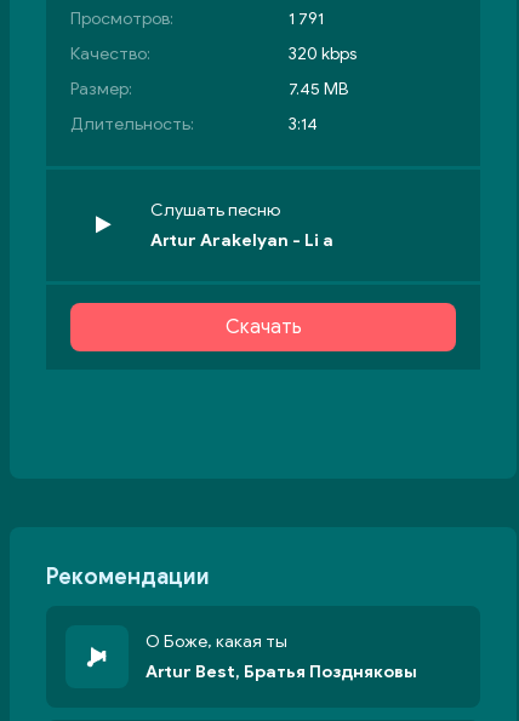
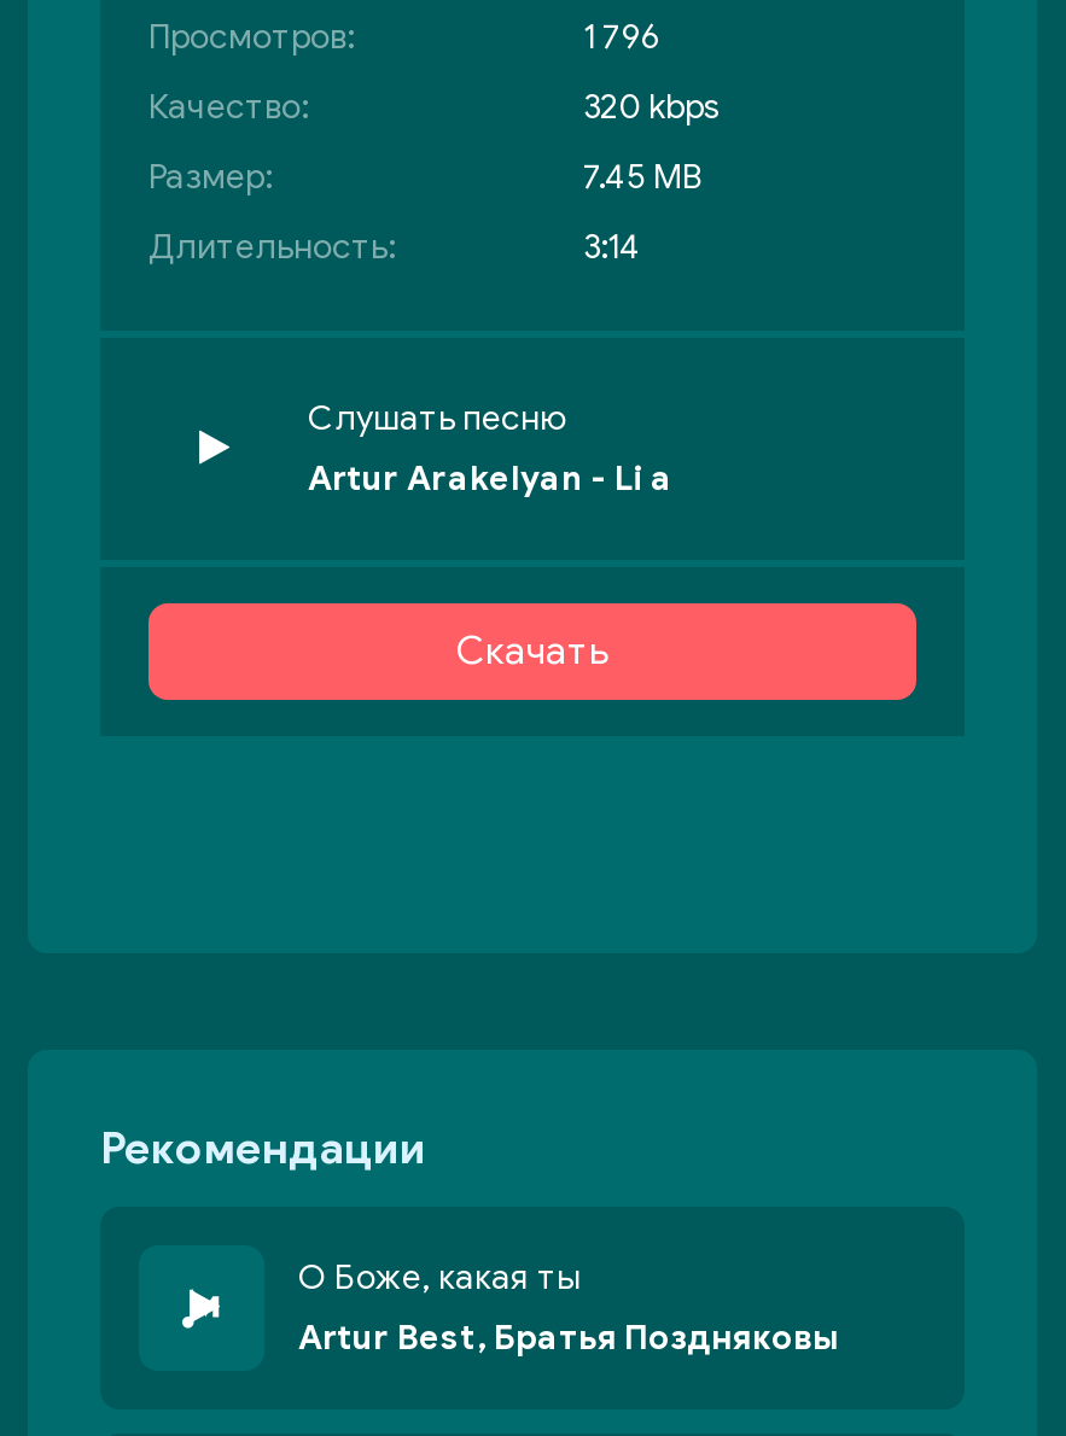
[289,8,324,29] 1 791 -> [583,17,660,58] 1 796

